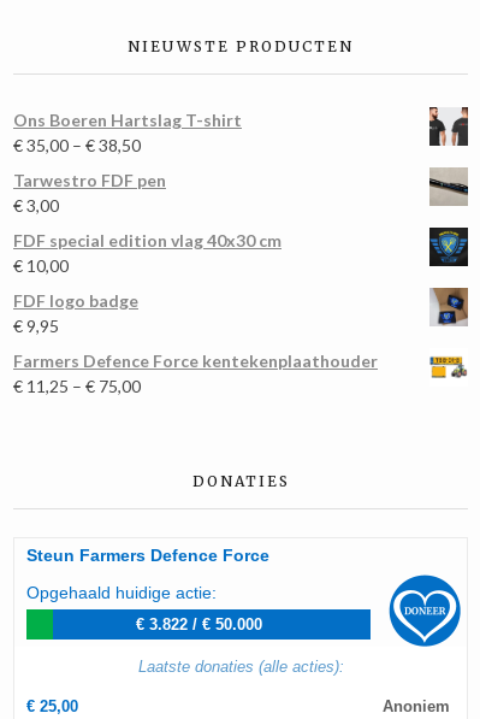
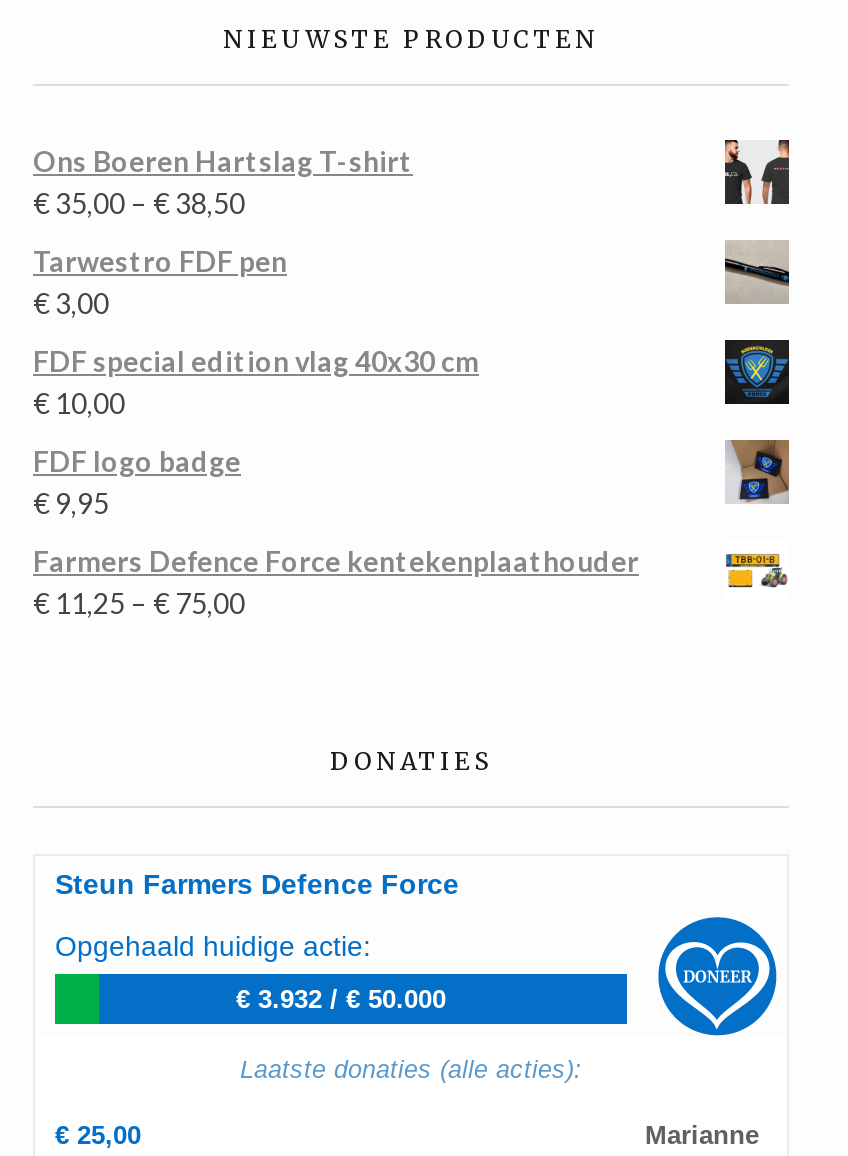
[135,616,262,634] € 3.822 / € 50.000 -> [236,984,446,1014] € 3.932 / € 50.000
[383,697,455,715] Anoniem -> [645,1119,767,1149] Marianne

